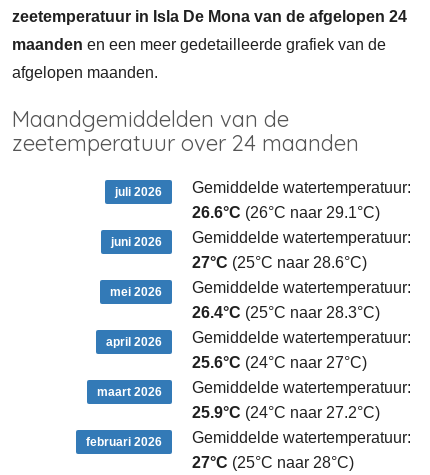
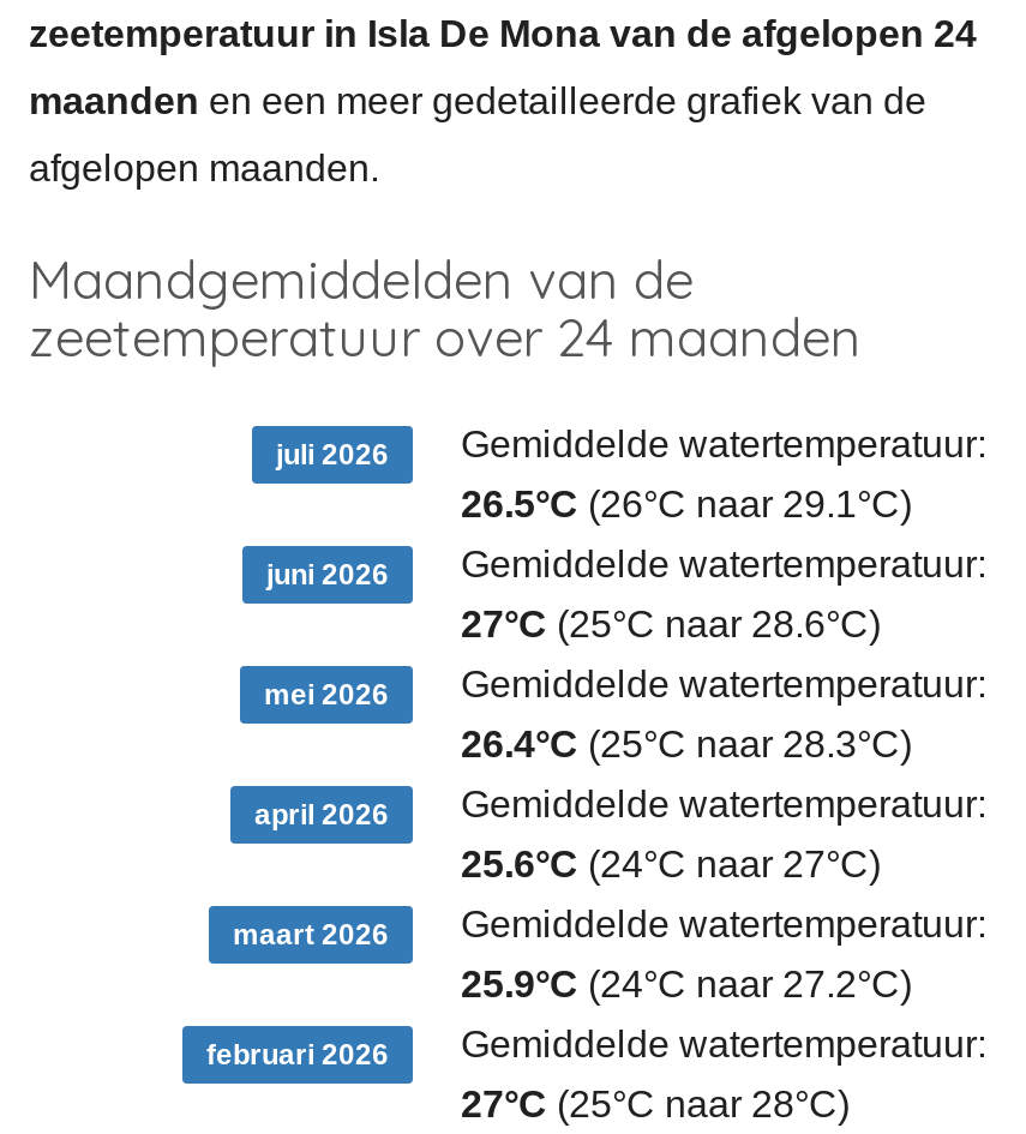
[192,204,380,221] 26.6°C (26°C naar 29.1°C) -> [461,484,912,524] 26.5°C (26°C naar 29.1°C)

